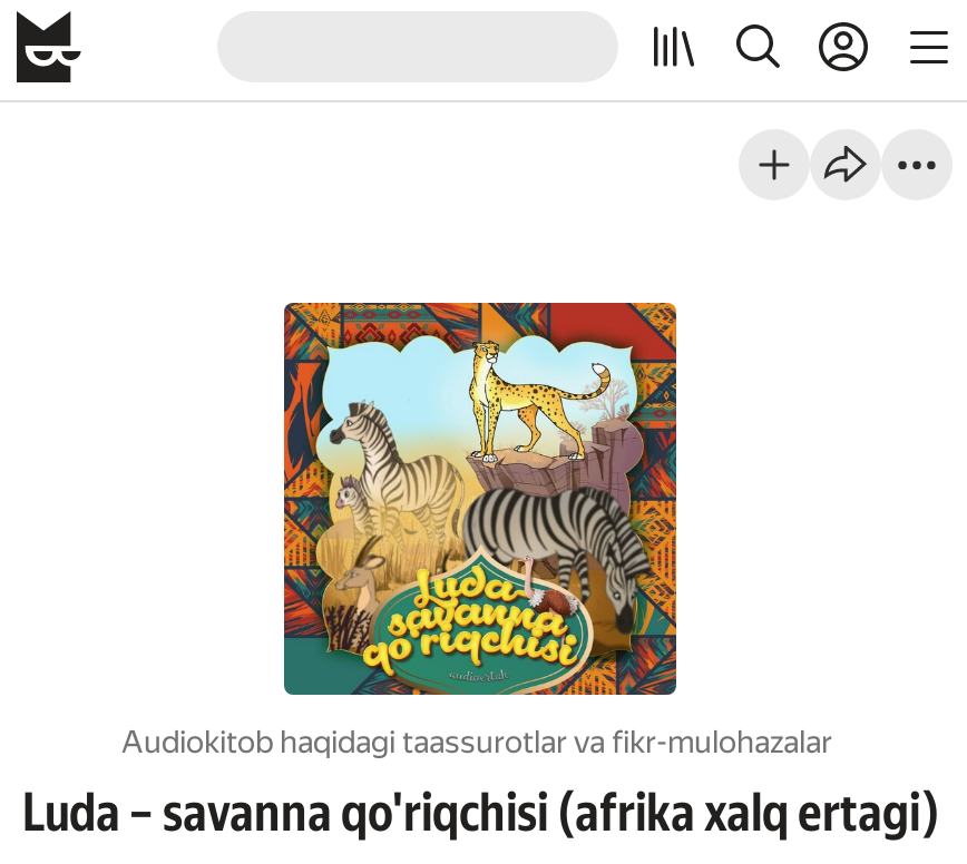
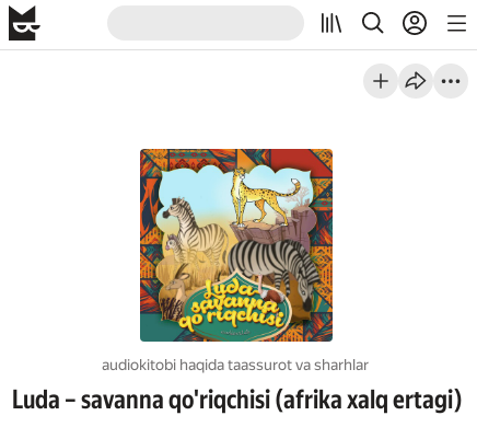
[121,724,832,759] Audiokitob haqidagi taassurotlar va fikr-mulohazalar -> [101,356,368,373] audiokitobi haqida taassurot va sharhlar

